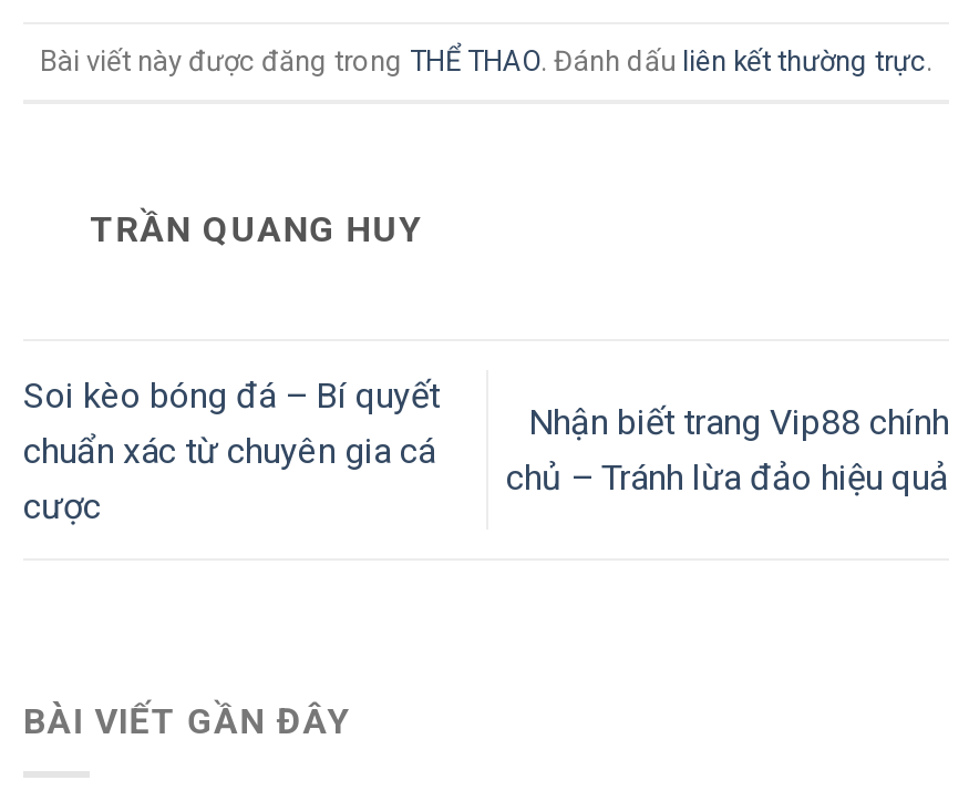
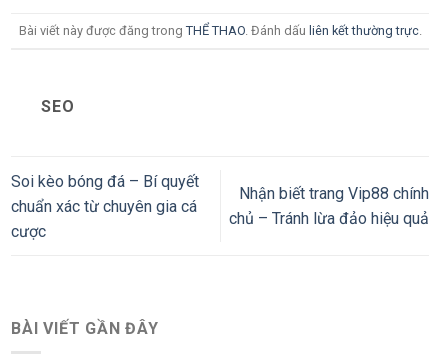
[90,209,422,251] TRẦN QUANG HUY -> [41,97,74,116] SEO

